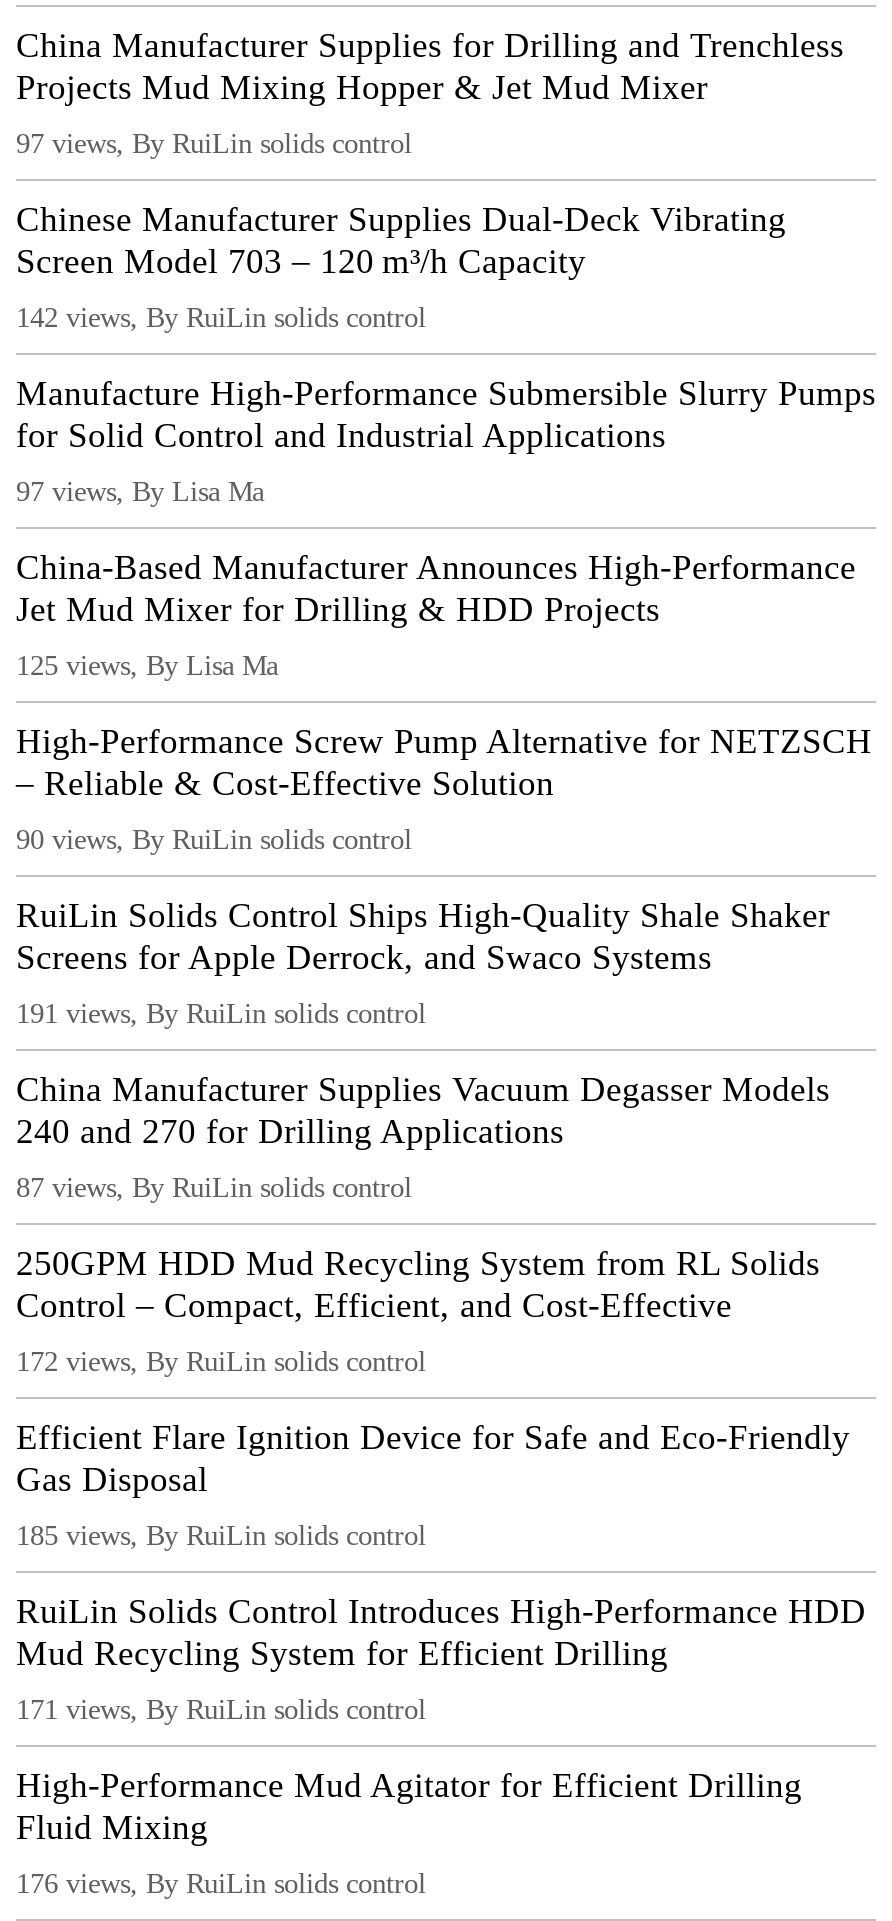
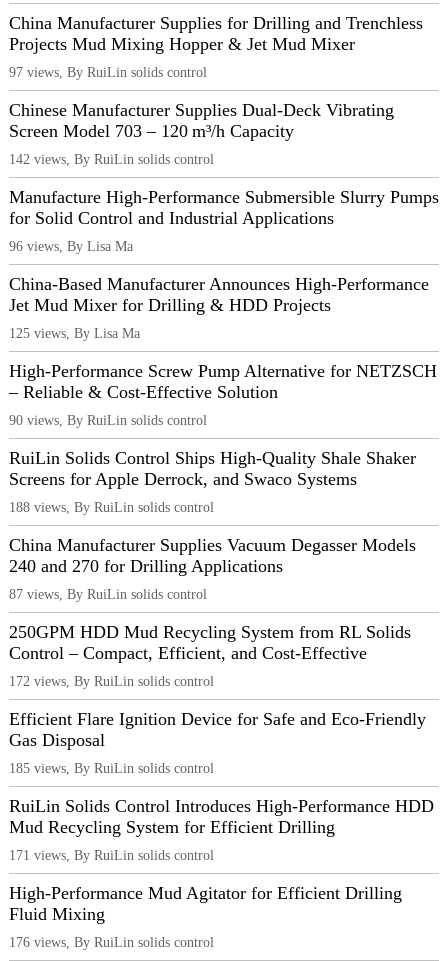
[16,476,264,508] 97 views, By Lisa Ma -> [9,238,133,254] 96 views, By Lisa Ma
[16,998,426,1030] 191 views, By RuiLin solids control -> [9,499,214,515] 188 views, By RuiLin solids control

